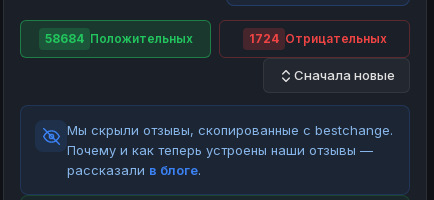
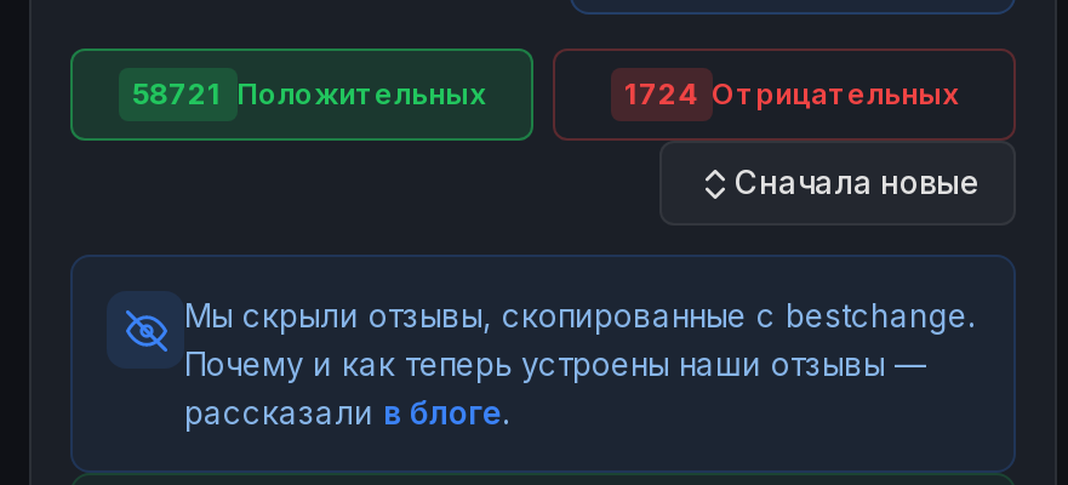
[44,31,192,46] 58684 Положительных -> [132,75,486,112] 58721 Положительных

